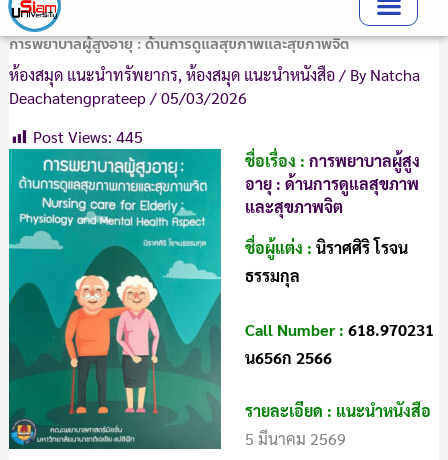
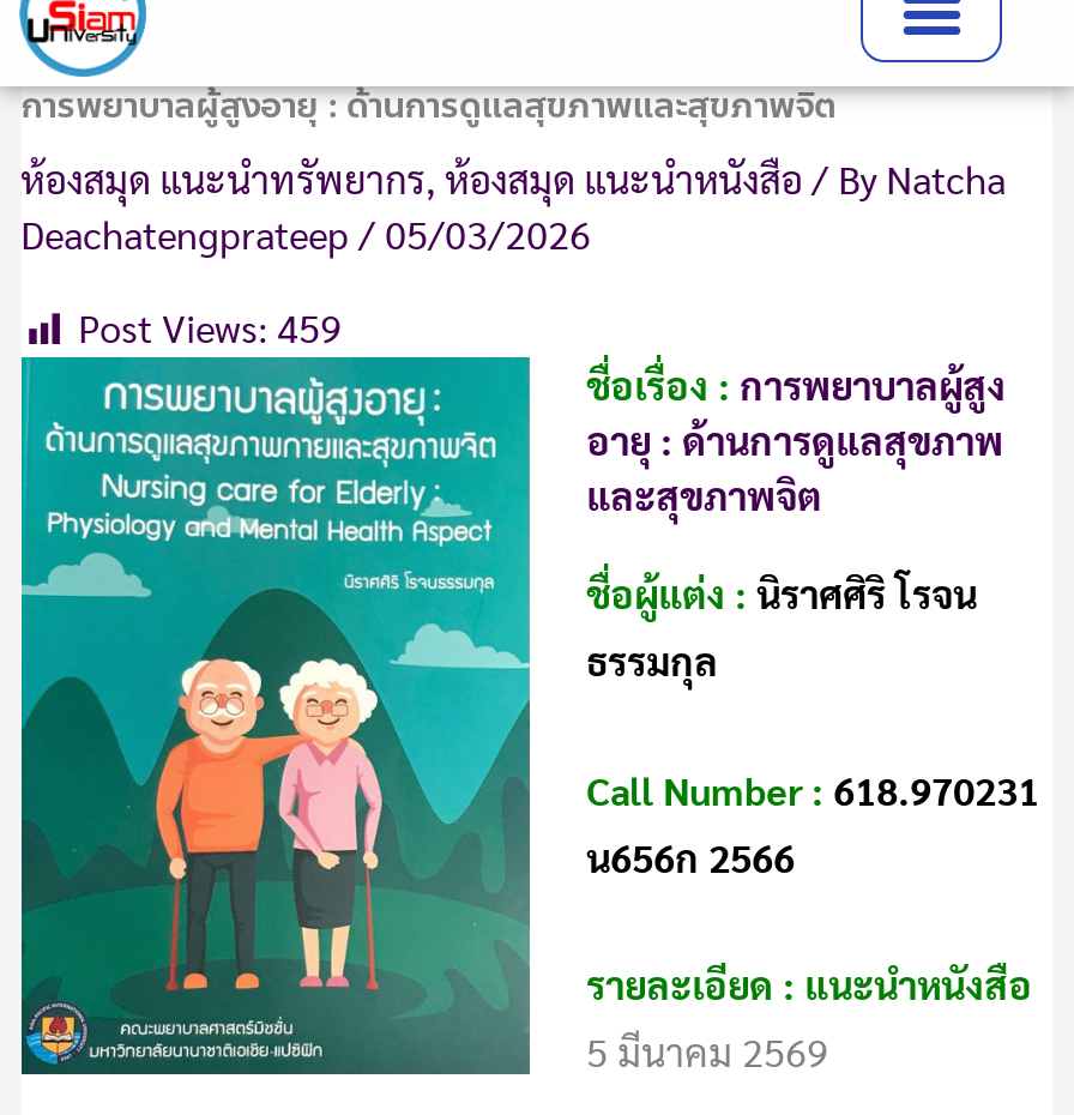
[33,126,143,147] Post Views: 445 -> [78,302,342,352] Post Views: 459

